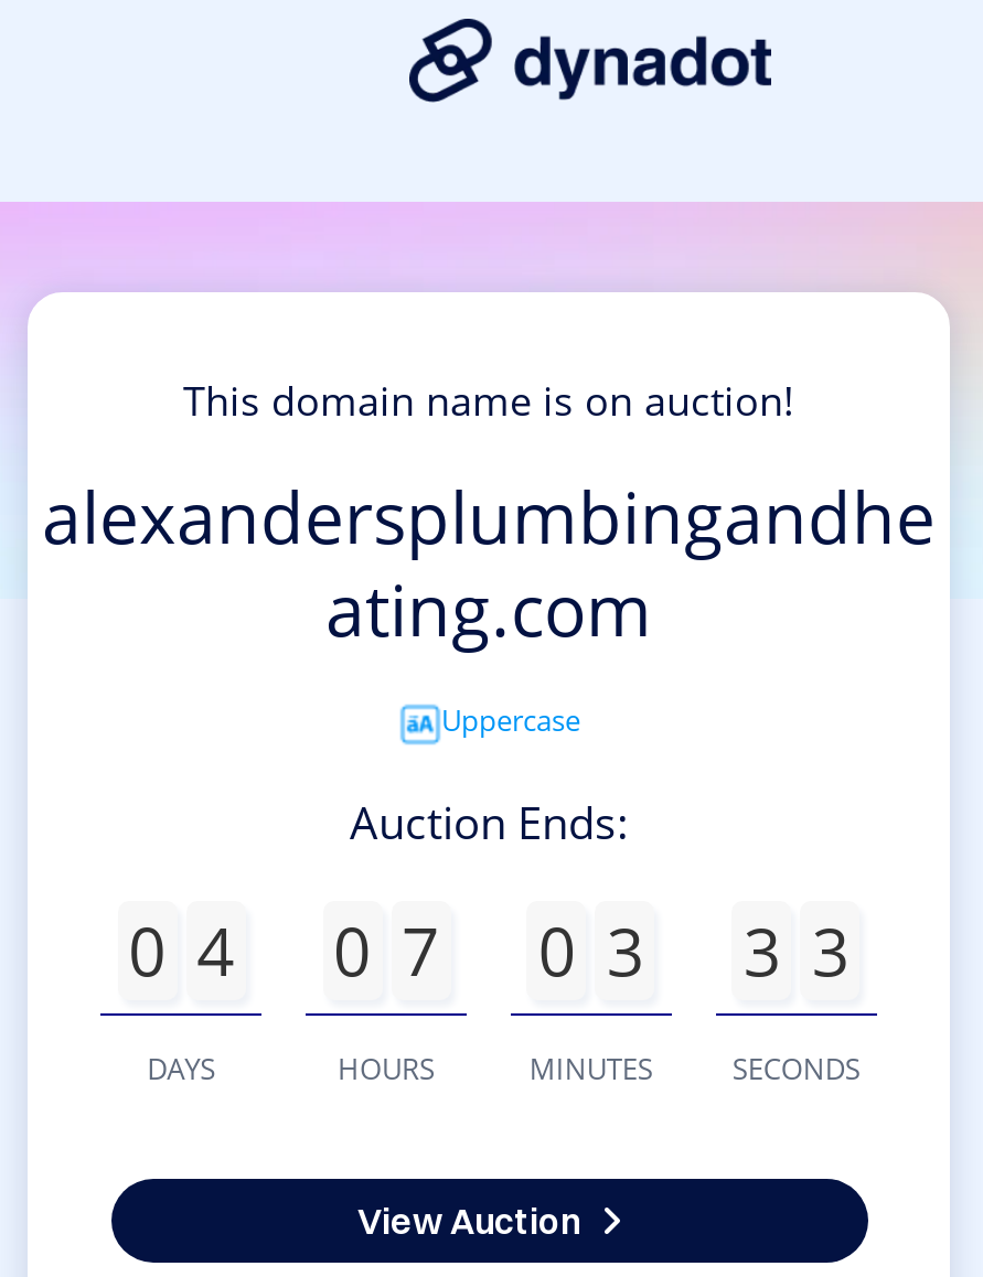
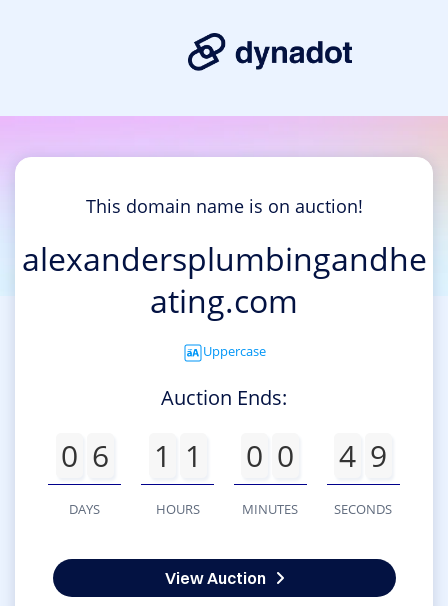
[128,905,234,996] 0 4 -> [61,435,109,476] 0 6
[333,905,439,996] 0 7 -> [153,435,201,476] 1 1
[538,905,644,996] 0 3 -> [246,435,294,476] 0 0
[743,905,849,996] 3 3 -> [339,435,387,476] 4 9

